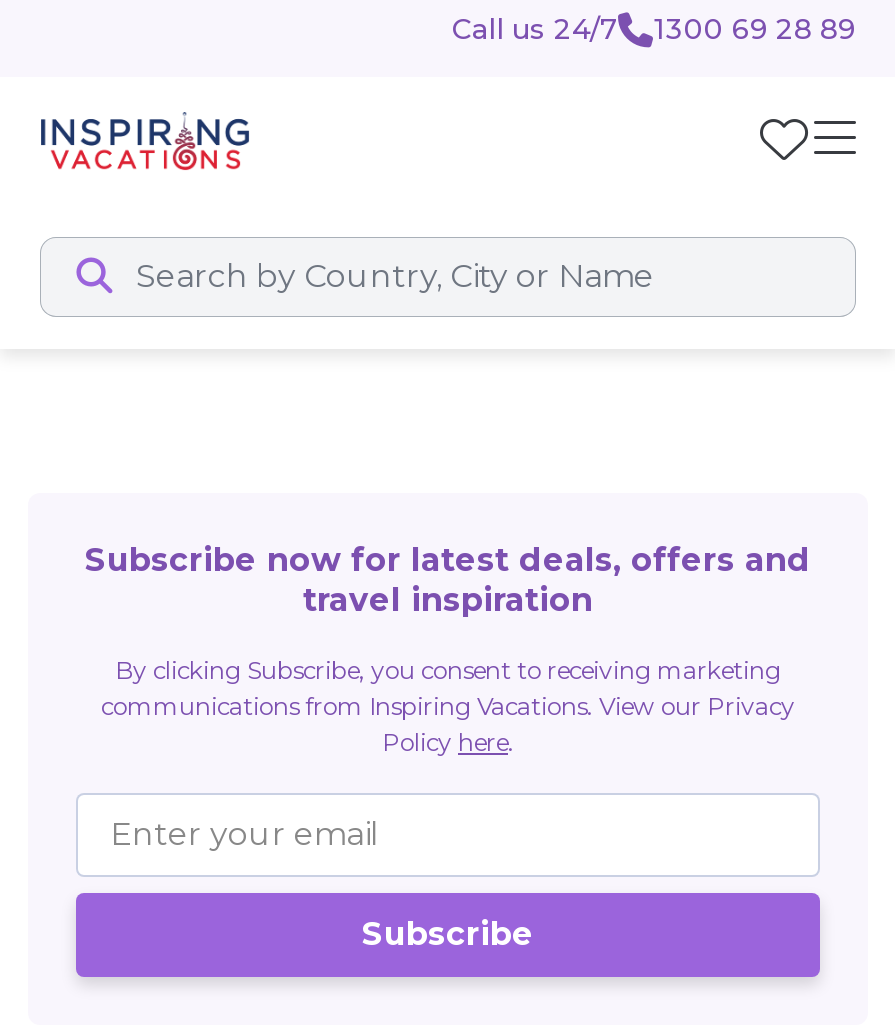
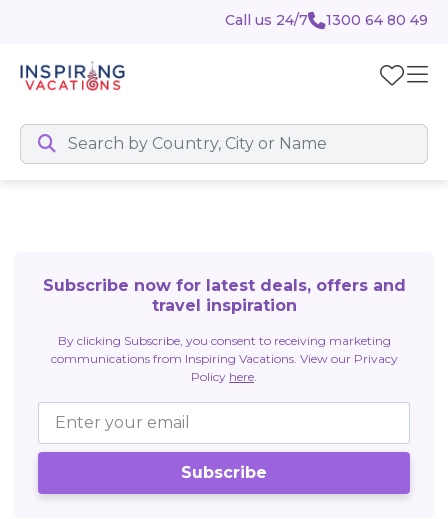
[452,10,856,46] Call us 24/7 1300 69 28 89 -> [225,10,428,28] Call us 24/7 1300 64 80 49

